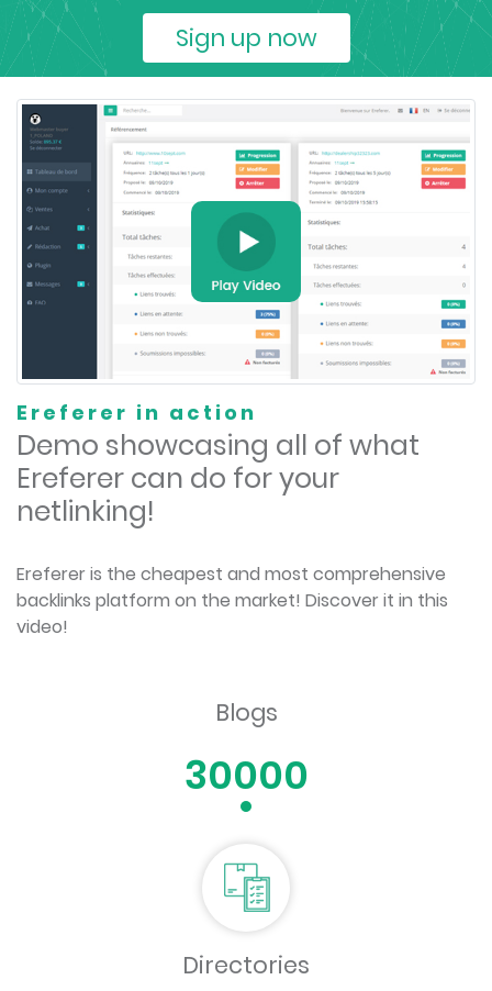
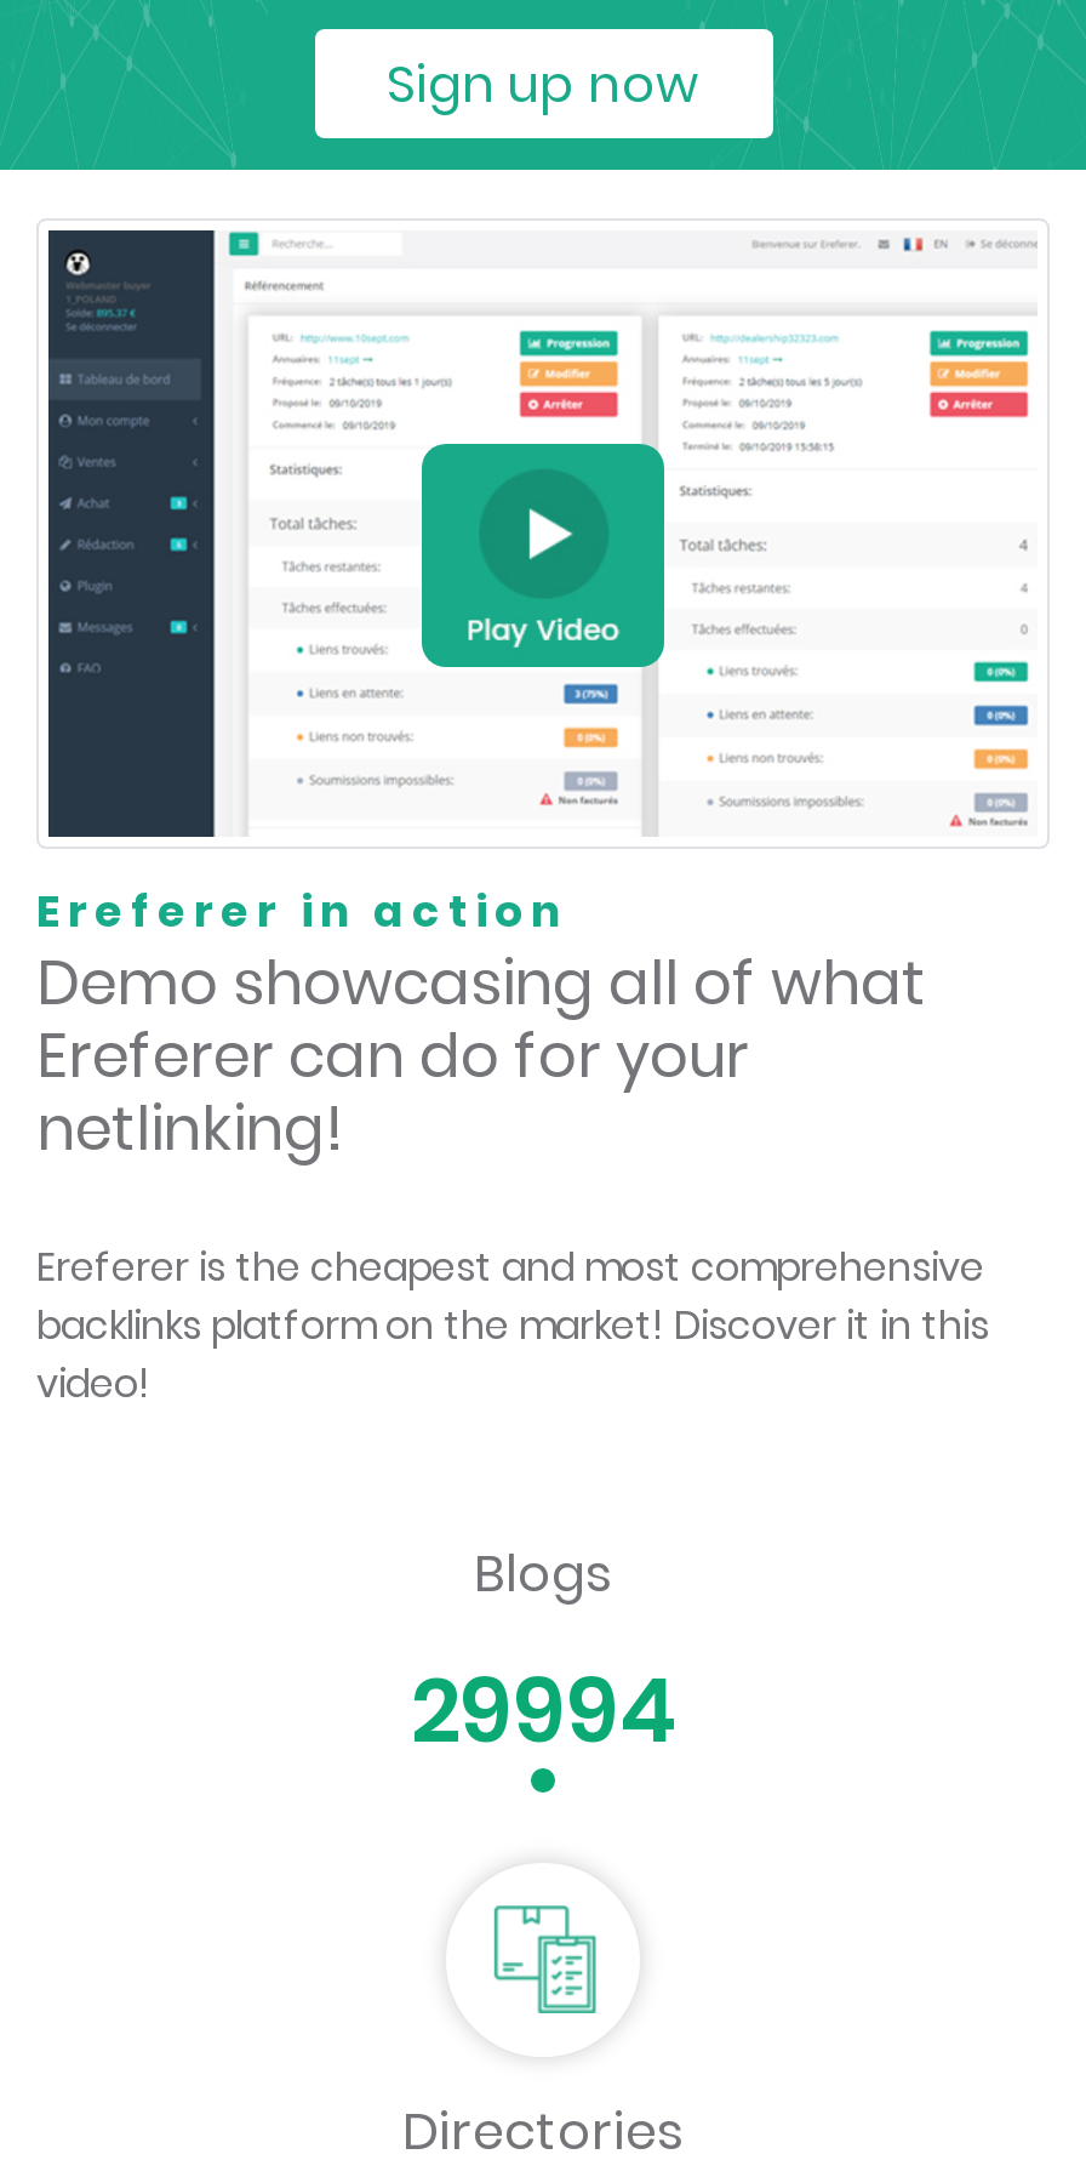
[184,747,308,803] 30000 -> [411,1649,675,1772] 29994

